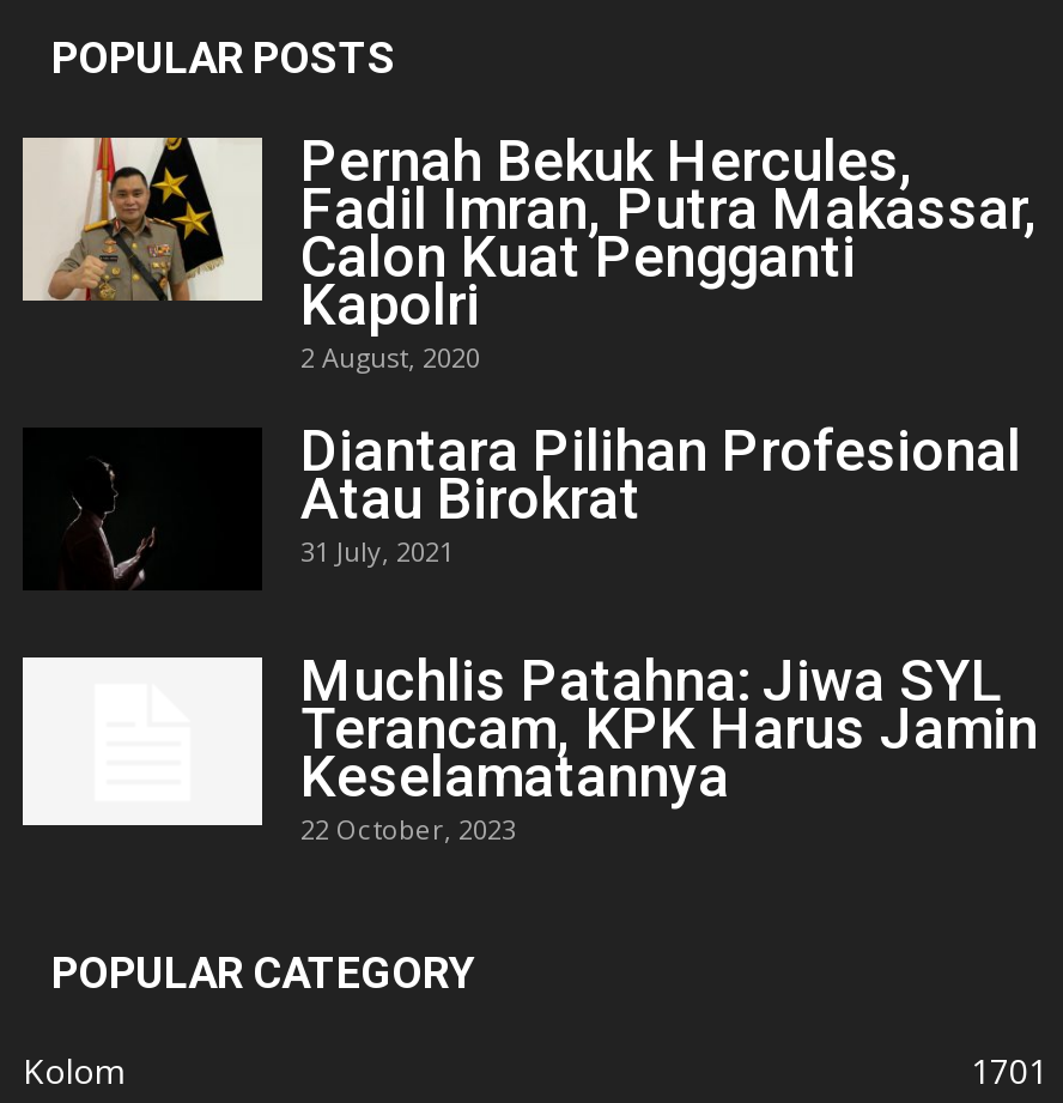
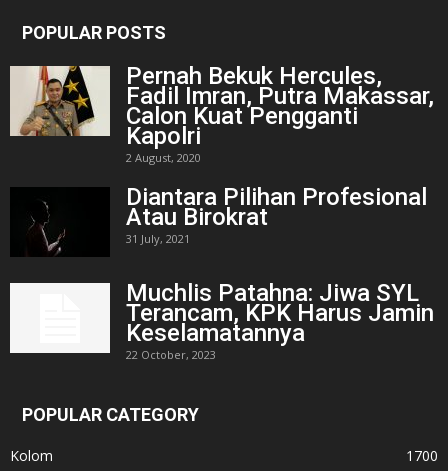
[971,1047,1047,1092] 1701 -> [406,446,438,465] 1700

